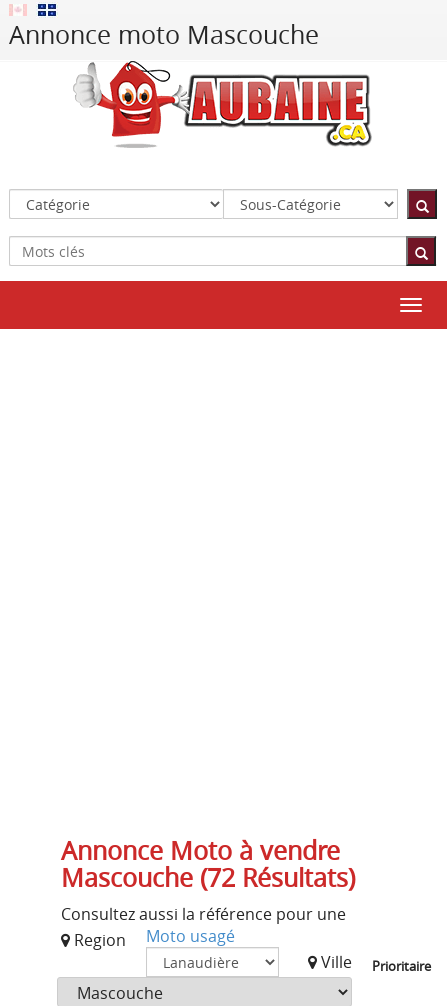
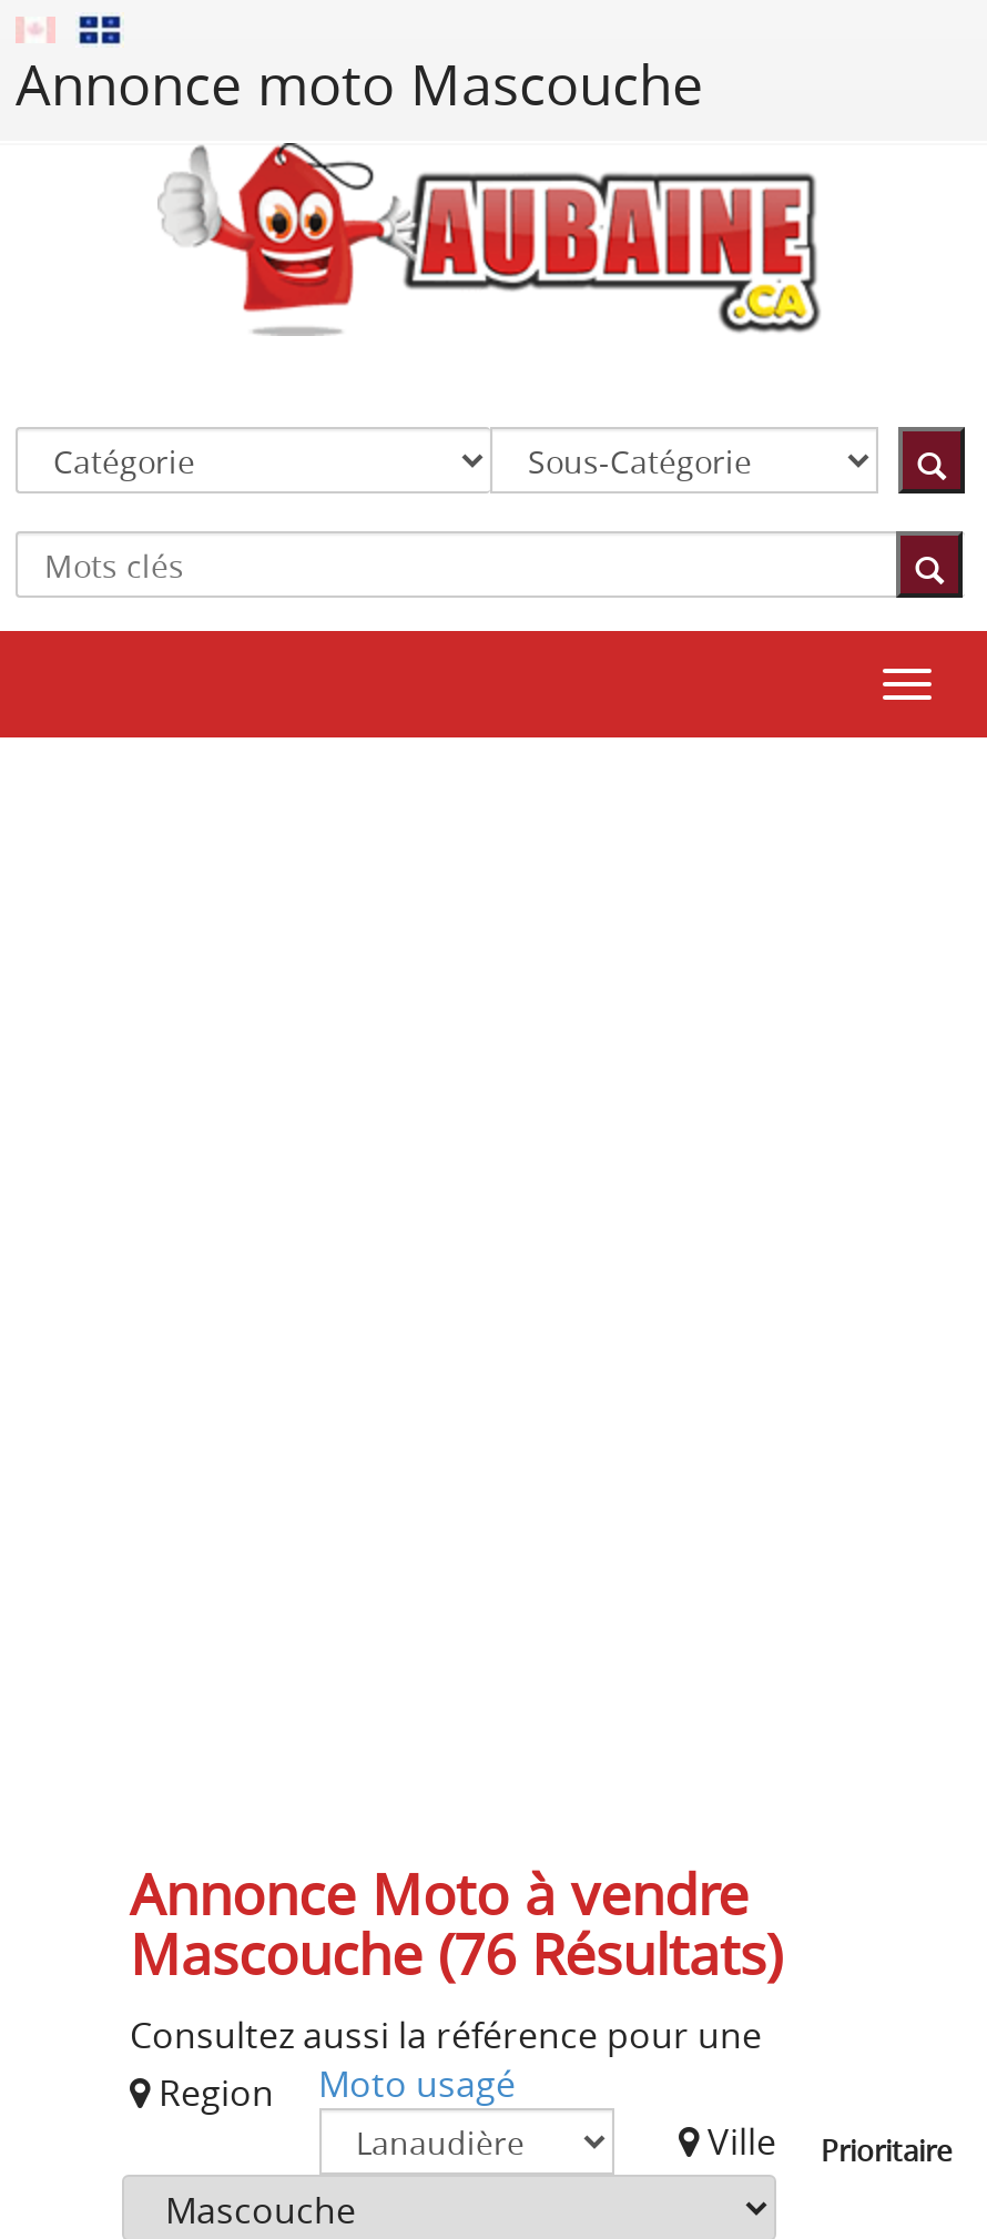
[60,861,354,894] Mascouche (72 Résultats) -> [130,1917,782,1991] Mascouche (76 Résultats)

